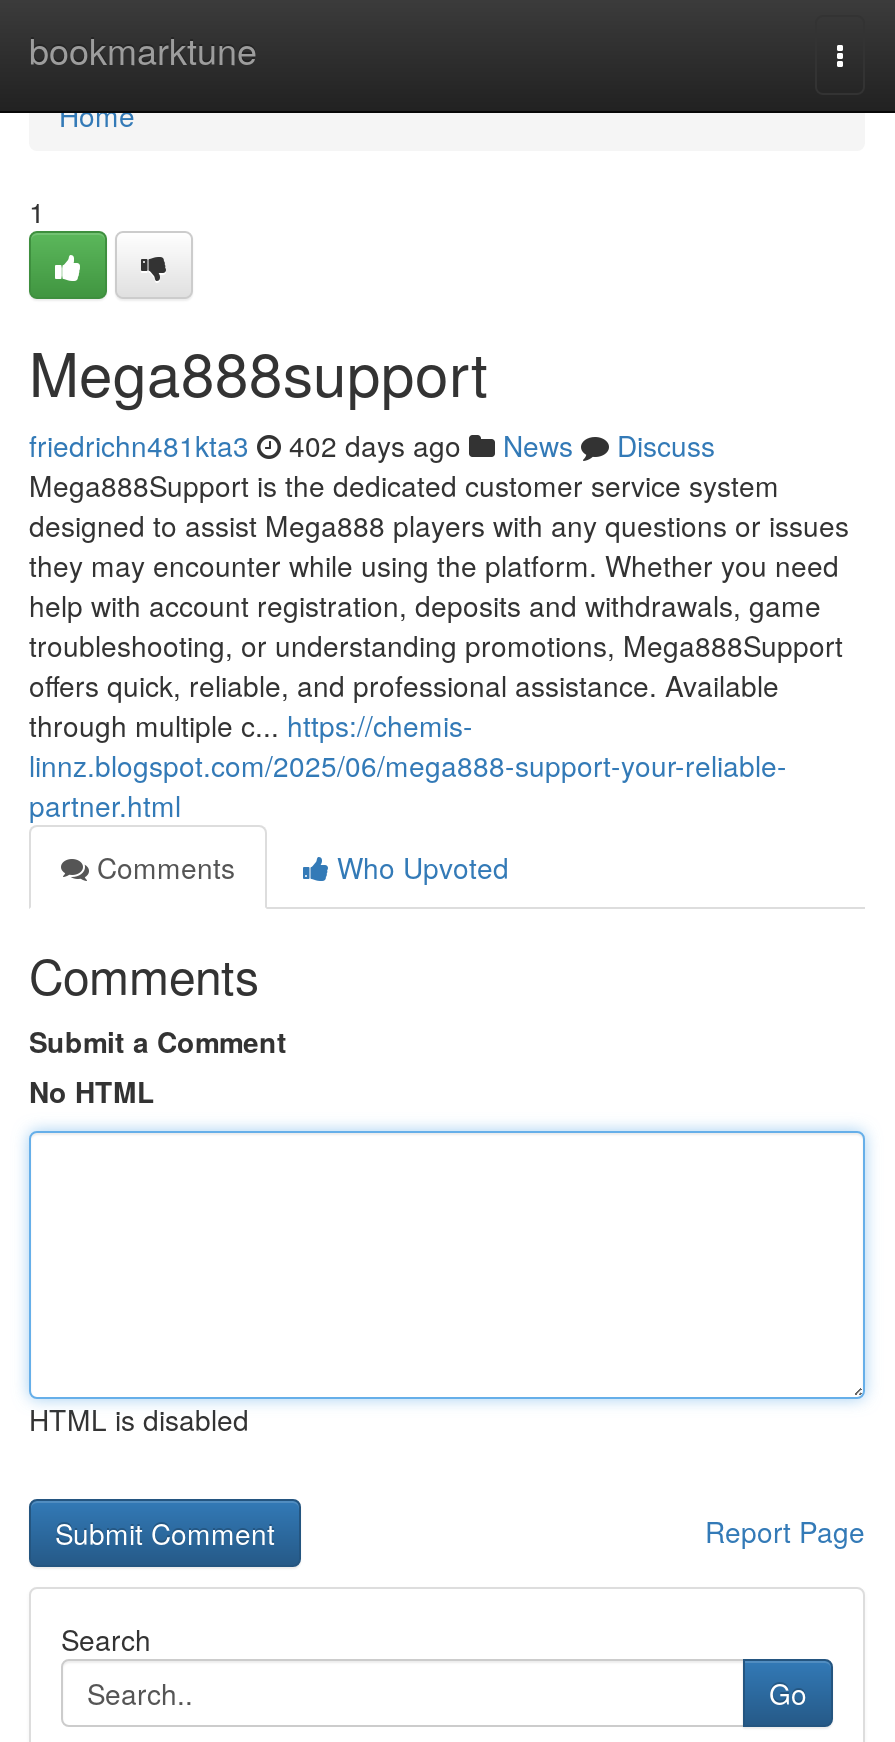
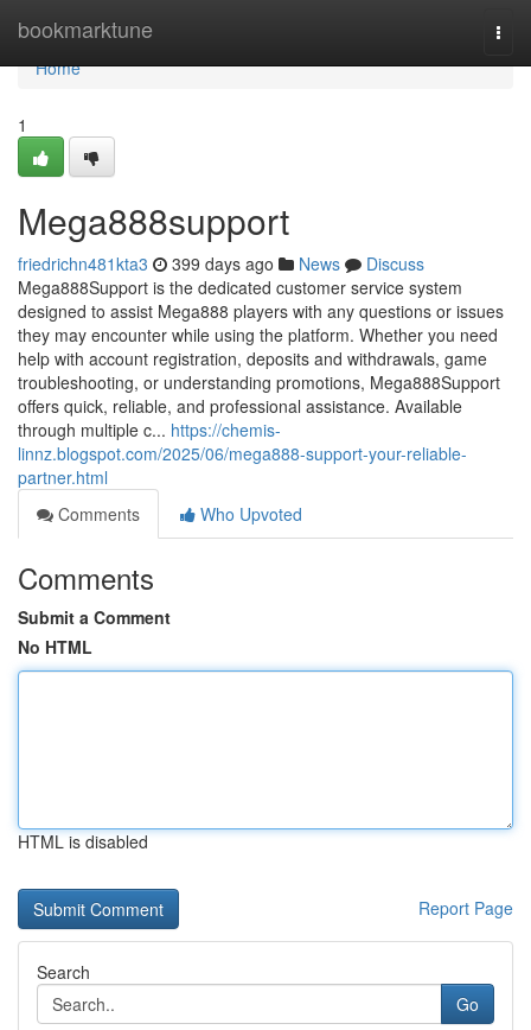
[29,425,715,465] friedrichn481kta3 402 days ago News Discuss -> [18,252,424,275] friedrichn481kta3 399 days ago News Discuss

